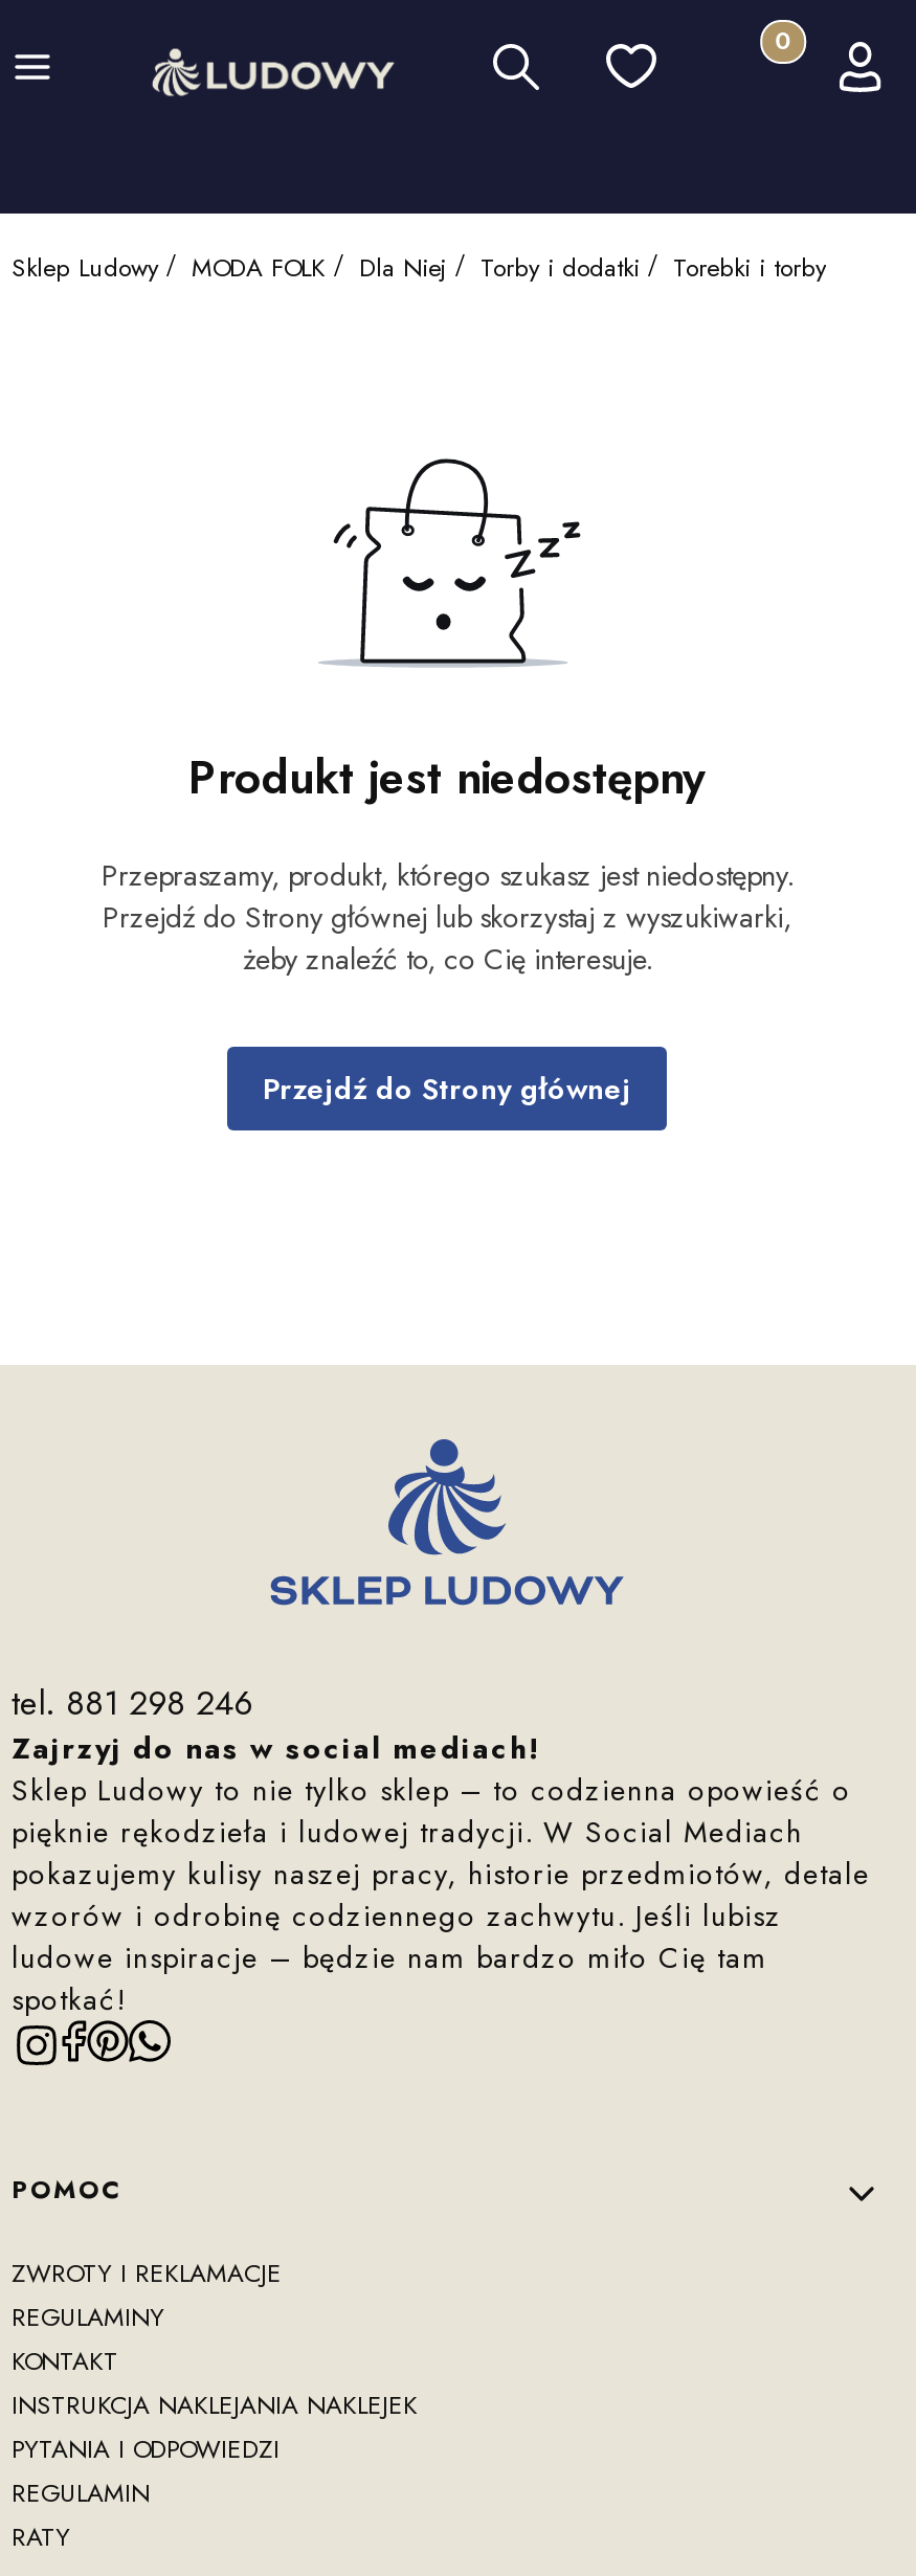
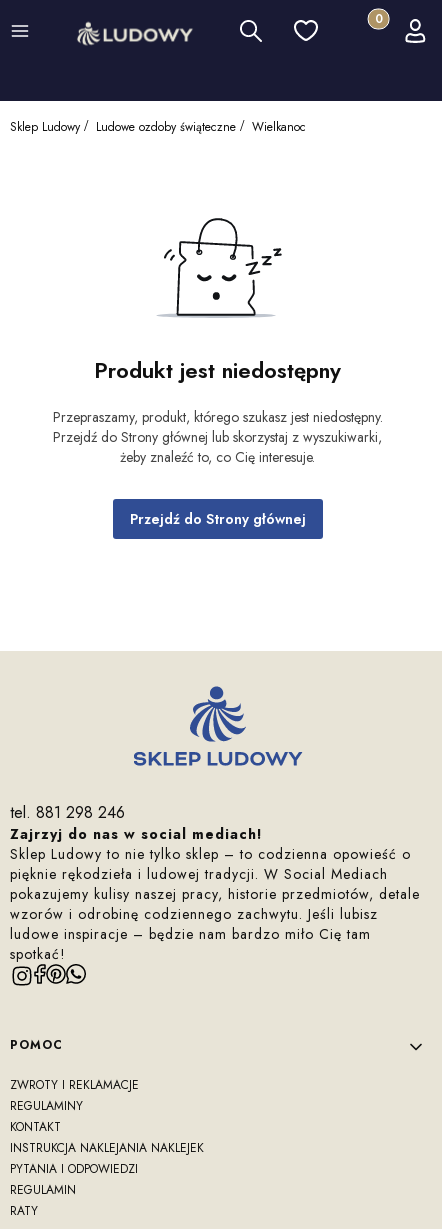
[192,250,826,287] MODA FOLK | Dla Niej | Torby i dodatki | Torebki i torby -> [96,118,306,136] Ludowe ozdoby świąteczne | Wielkanoc

